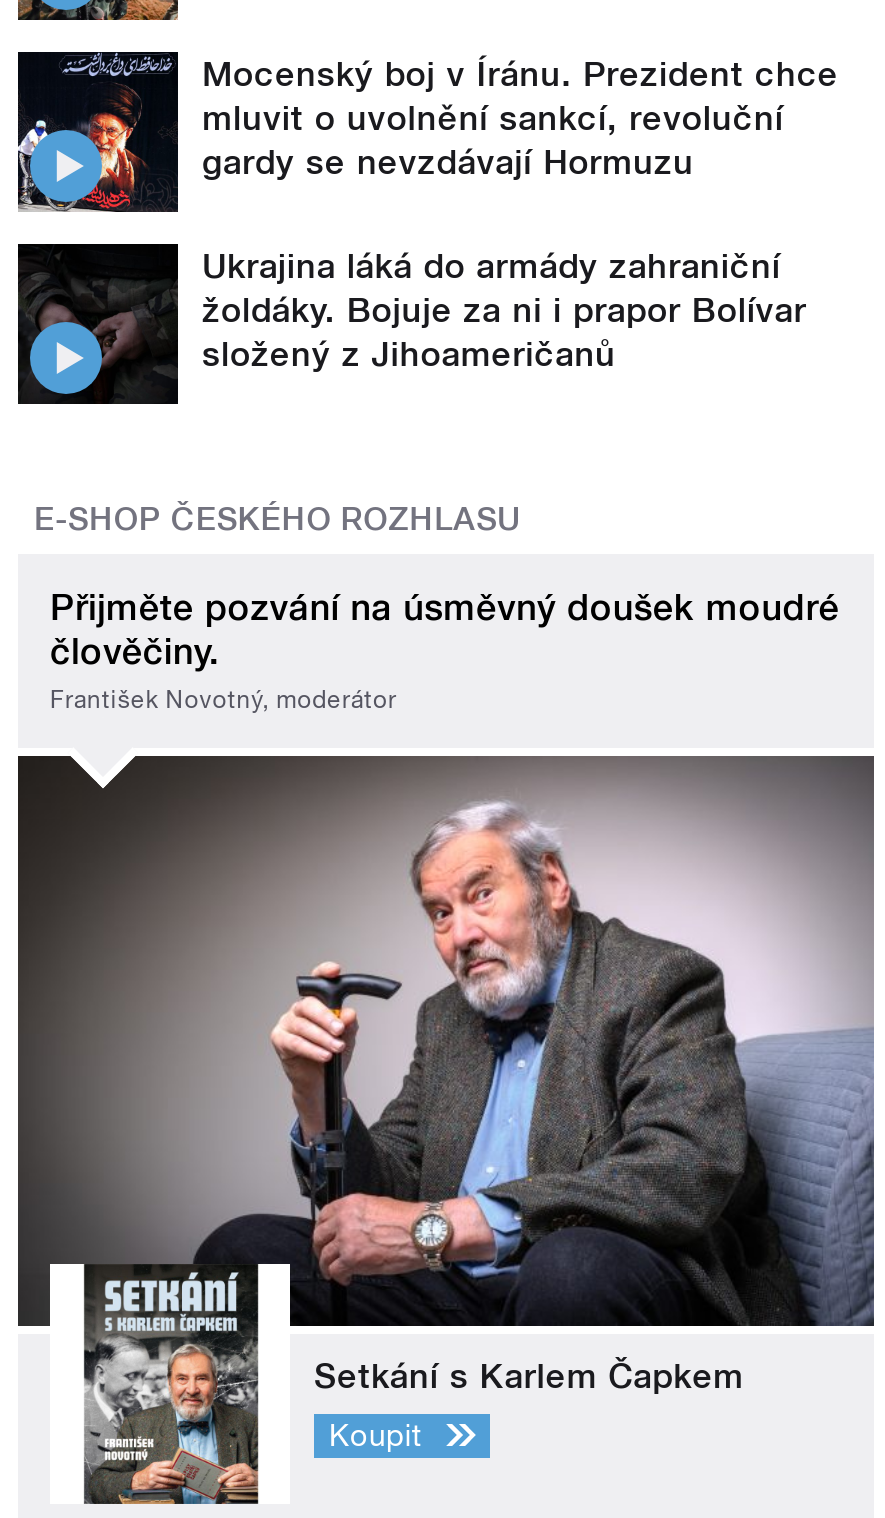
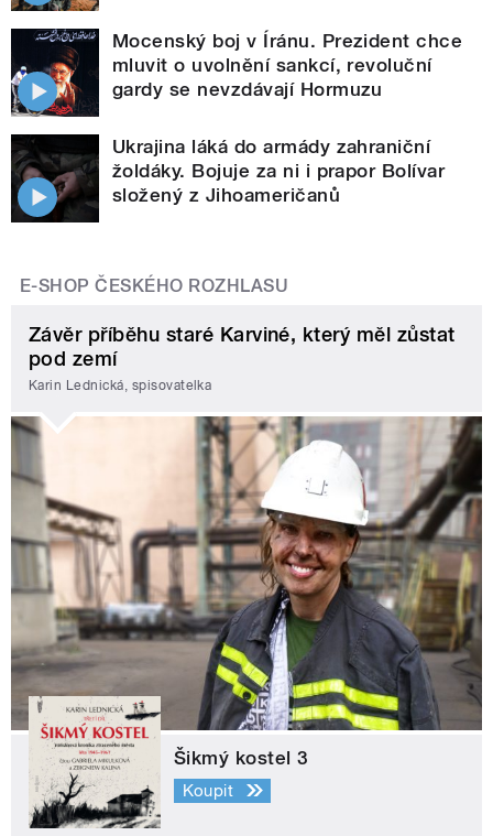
[50,587,839,714] Přijměte pozvání na úsměvný doušek moudré | člověčiny. | František Novotný, moderátor -> [29,323,455,393] Závěr příběhu staré Karviné, který měl zůstat | pod zemí | Karin Lednická, spisovatelka
[18,754,876,1506] [image] | Setkání s Karlem Čapkem -> [10,416,483,829] [image] | Šikmý kostel 3

